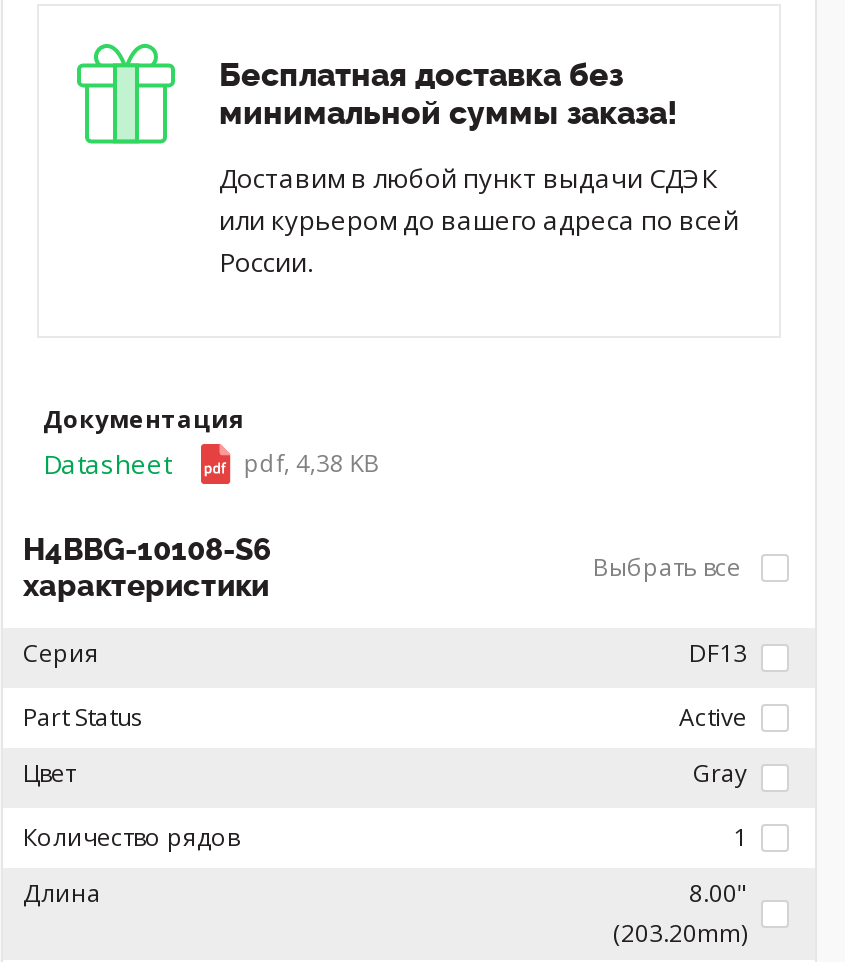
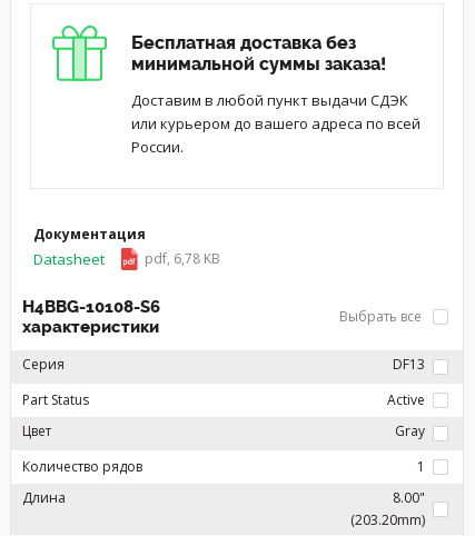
[244,446,380,480] pdf, 4,38 KB -> [145,249,221,268] pdf, 6,78 KB

